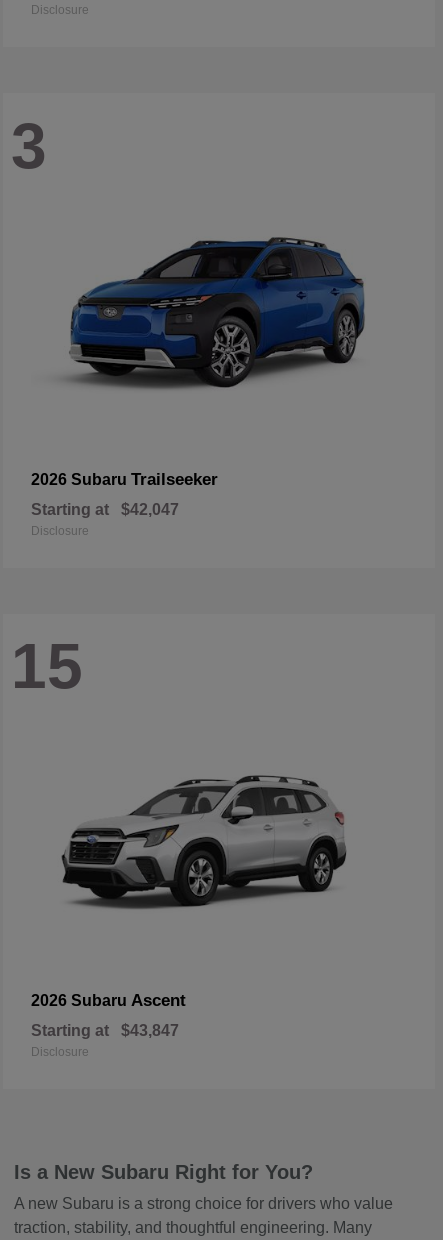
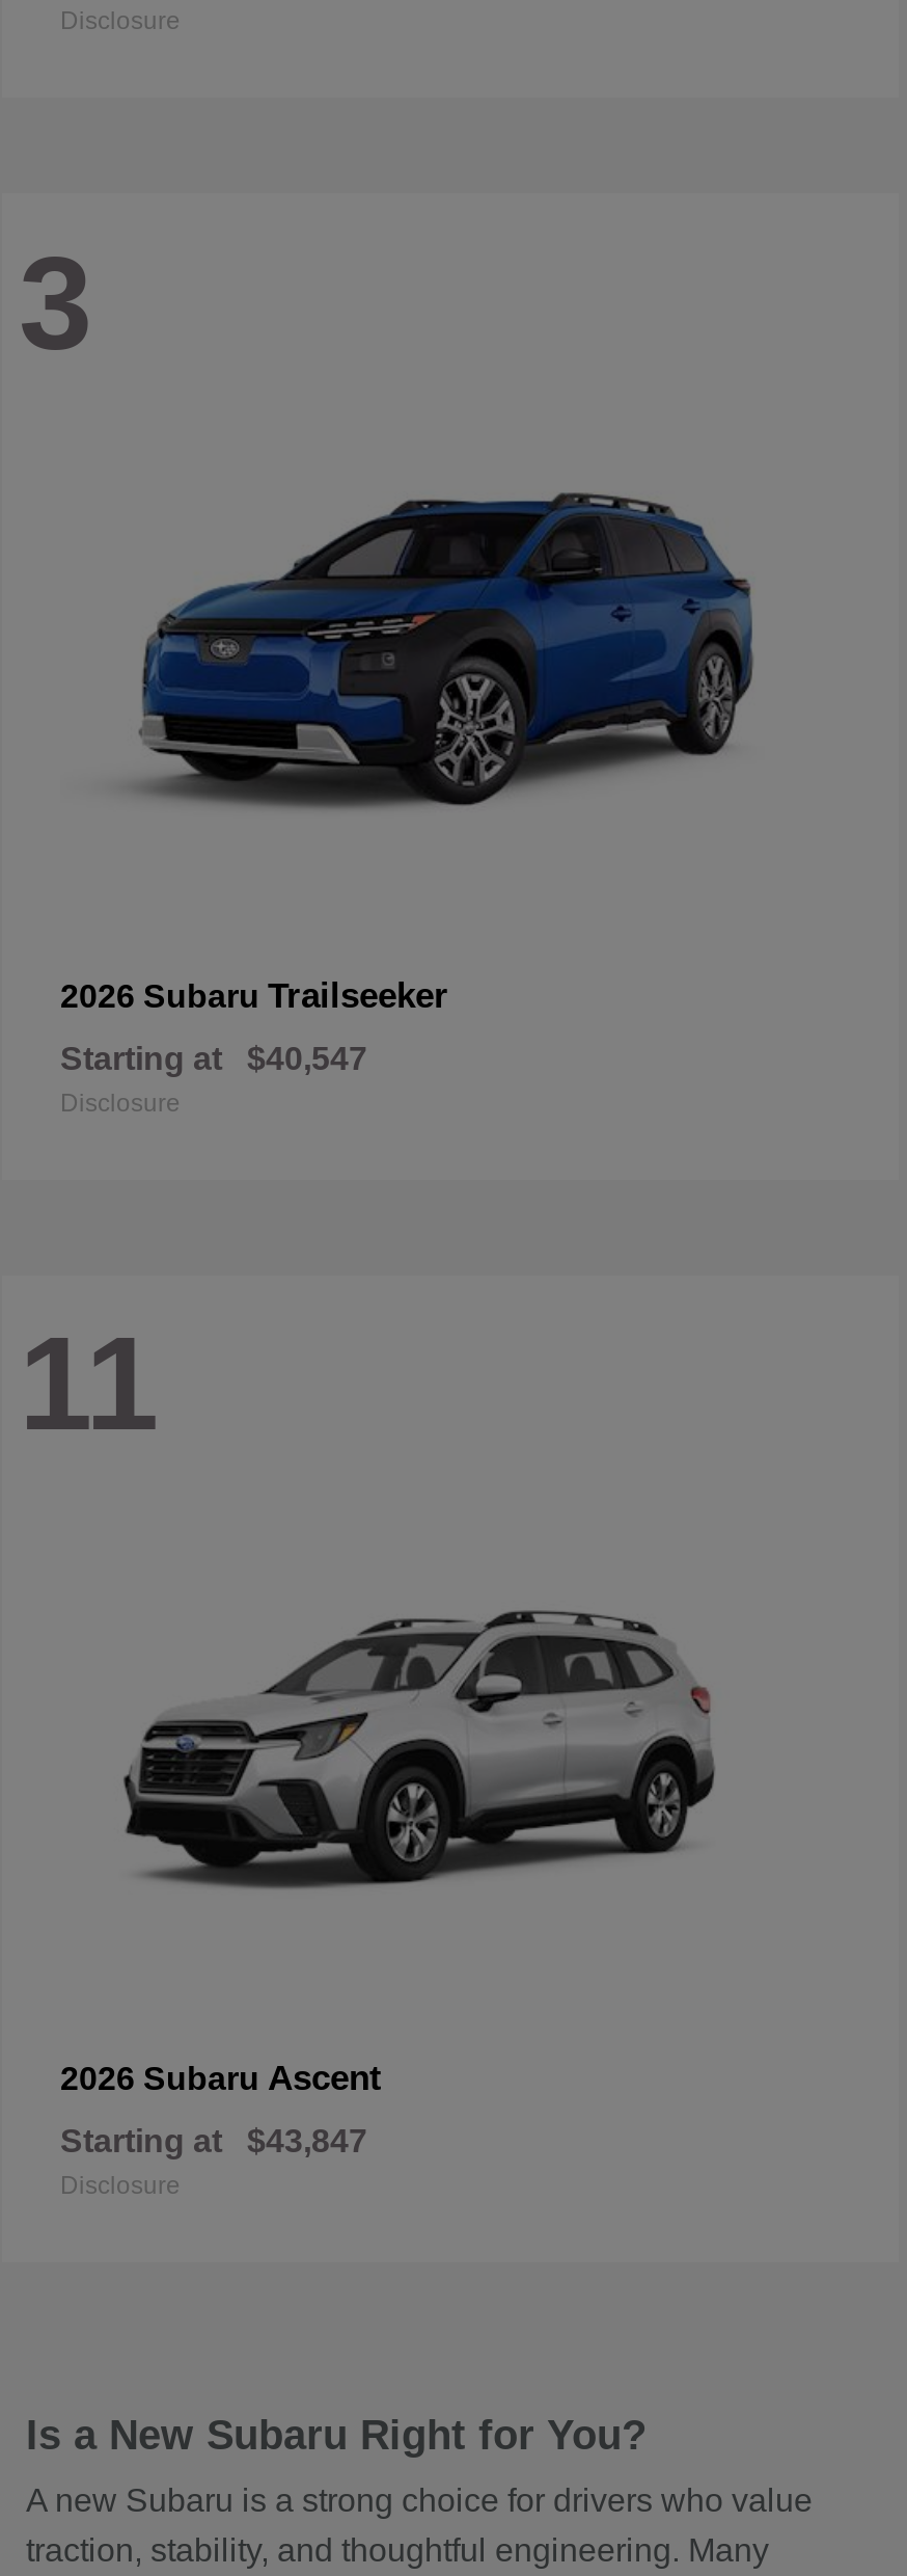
[31,501,179,518] Starting at $42,047 -> [60,1041,367,1076] Starting at $40,547
[11,630,83,702] 15 -> [19,1310,160,1459] 11

